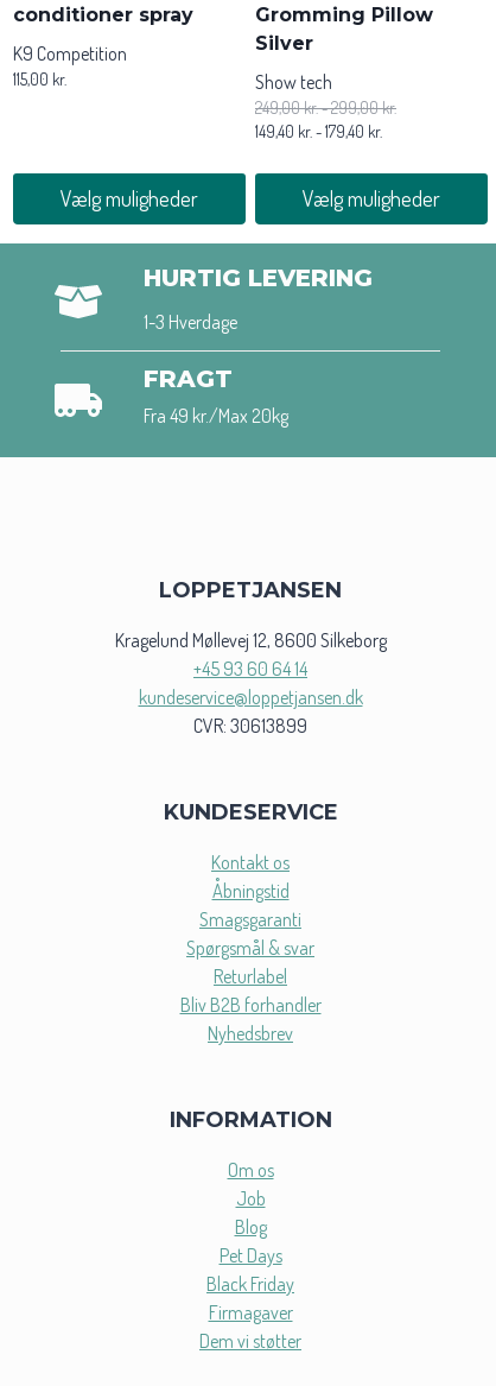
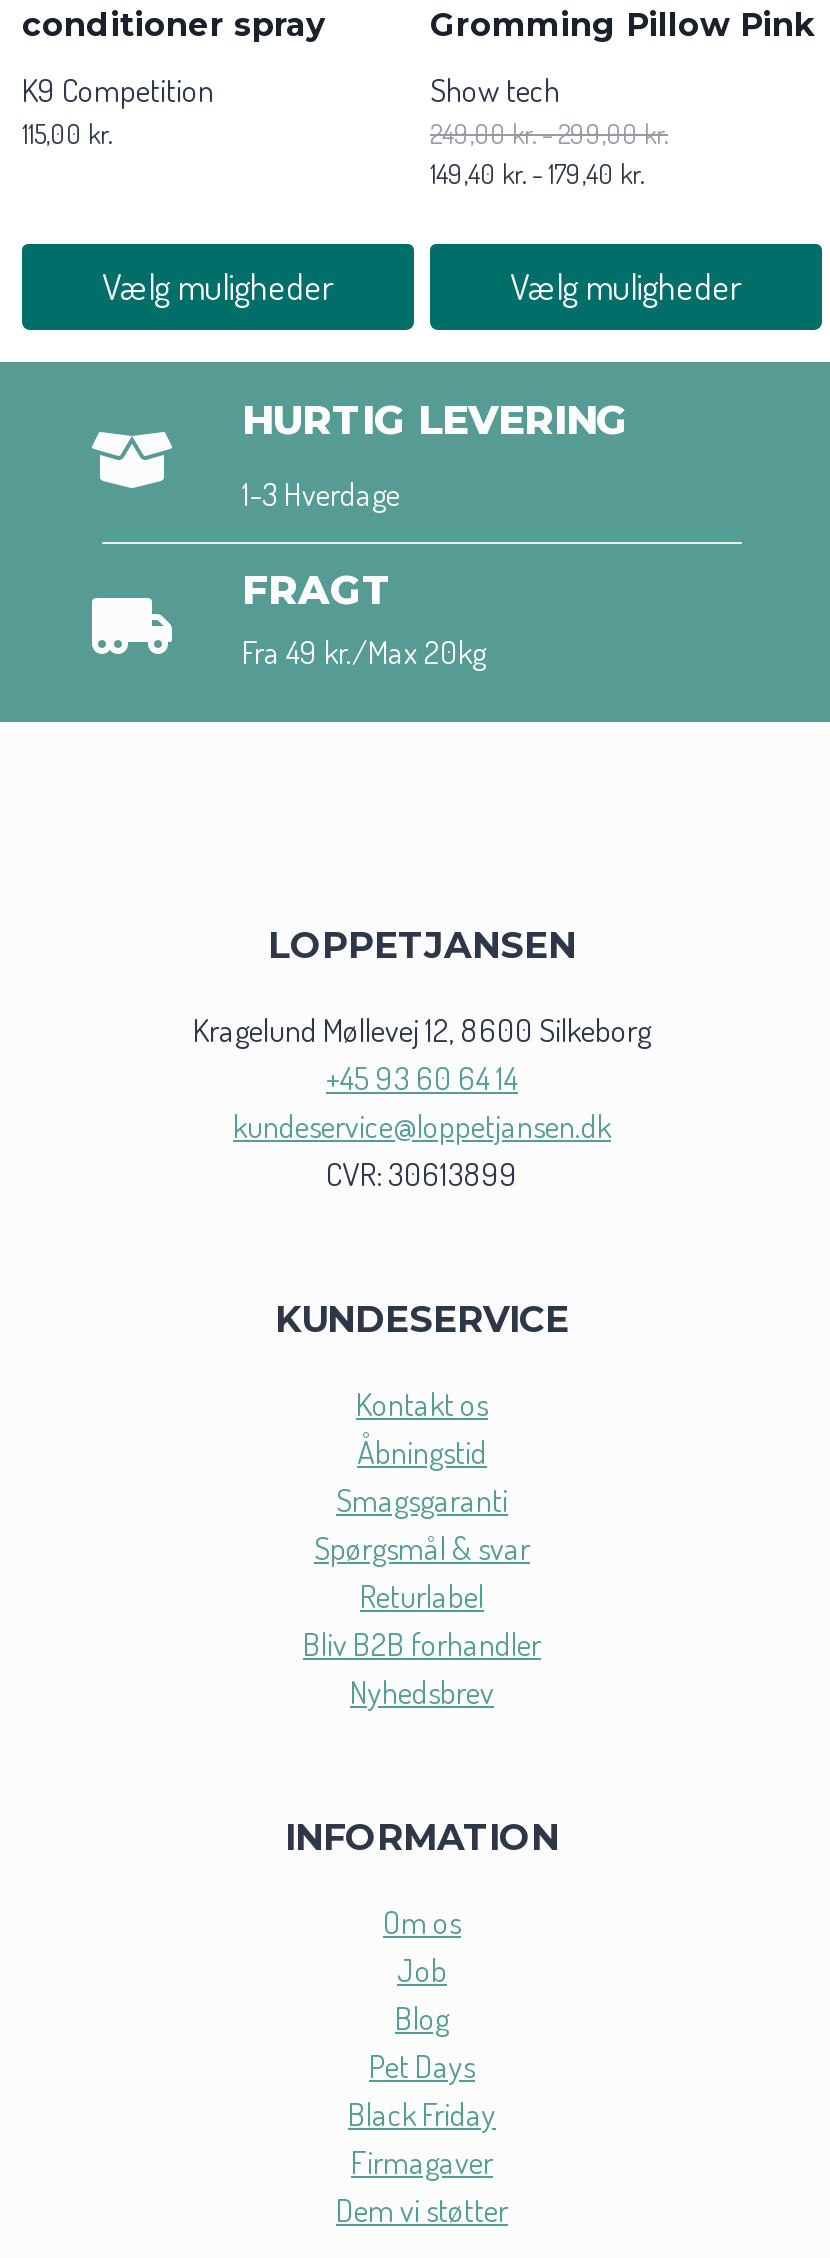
[255,4,433,55] Gromming Pillow | Silver -> [430,6,814,44] Gromming Pillow Pink

